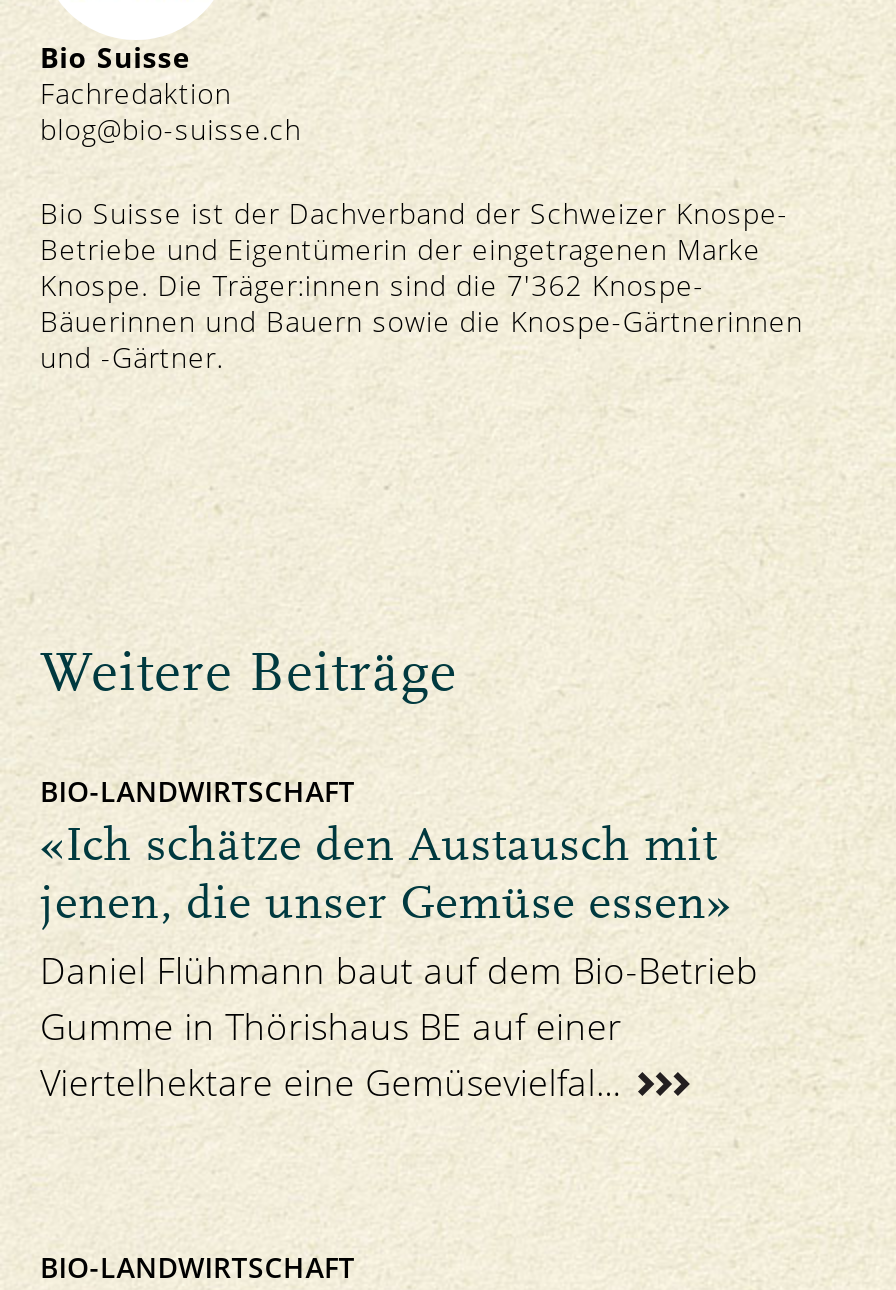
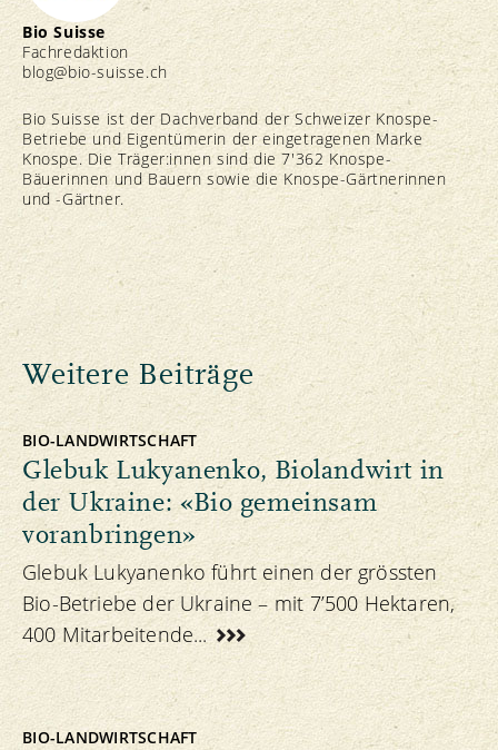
[40,818,758,1106] «Ich schätze den Austausch mit | jenen, die unser Gemüse essen» | Daniel Flühmann baut auf dem Bio-Betrieb | Gumme in Thörishaus BE auf einer | Viertelhektare eine Gemüsevielfal... -> [22,455,455,648] Glebuk Lukyanenko, Biolandwirt in | der Ukraine: «Bio gemeinsam | voranbringen» | Glebuk Lukyanenko führt einen der grössten | Bio-Betriebe der Ukraine – mit 7’500 Hektaren, | 400 Mitarbeitende...

